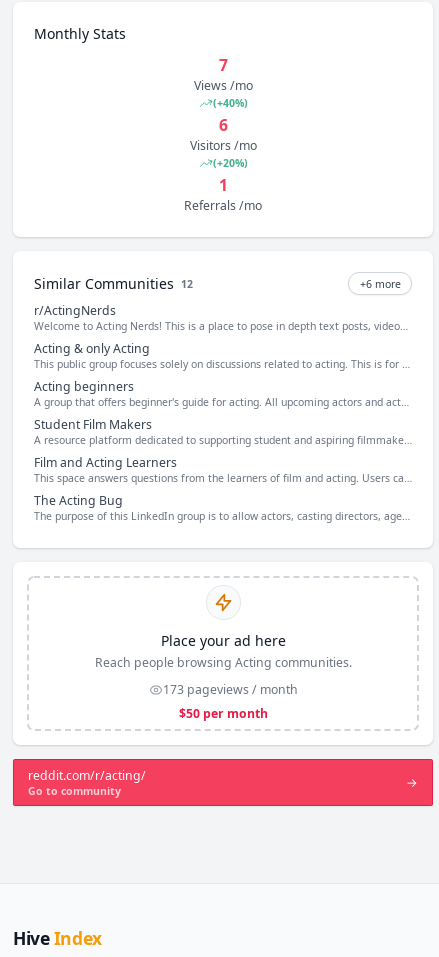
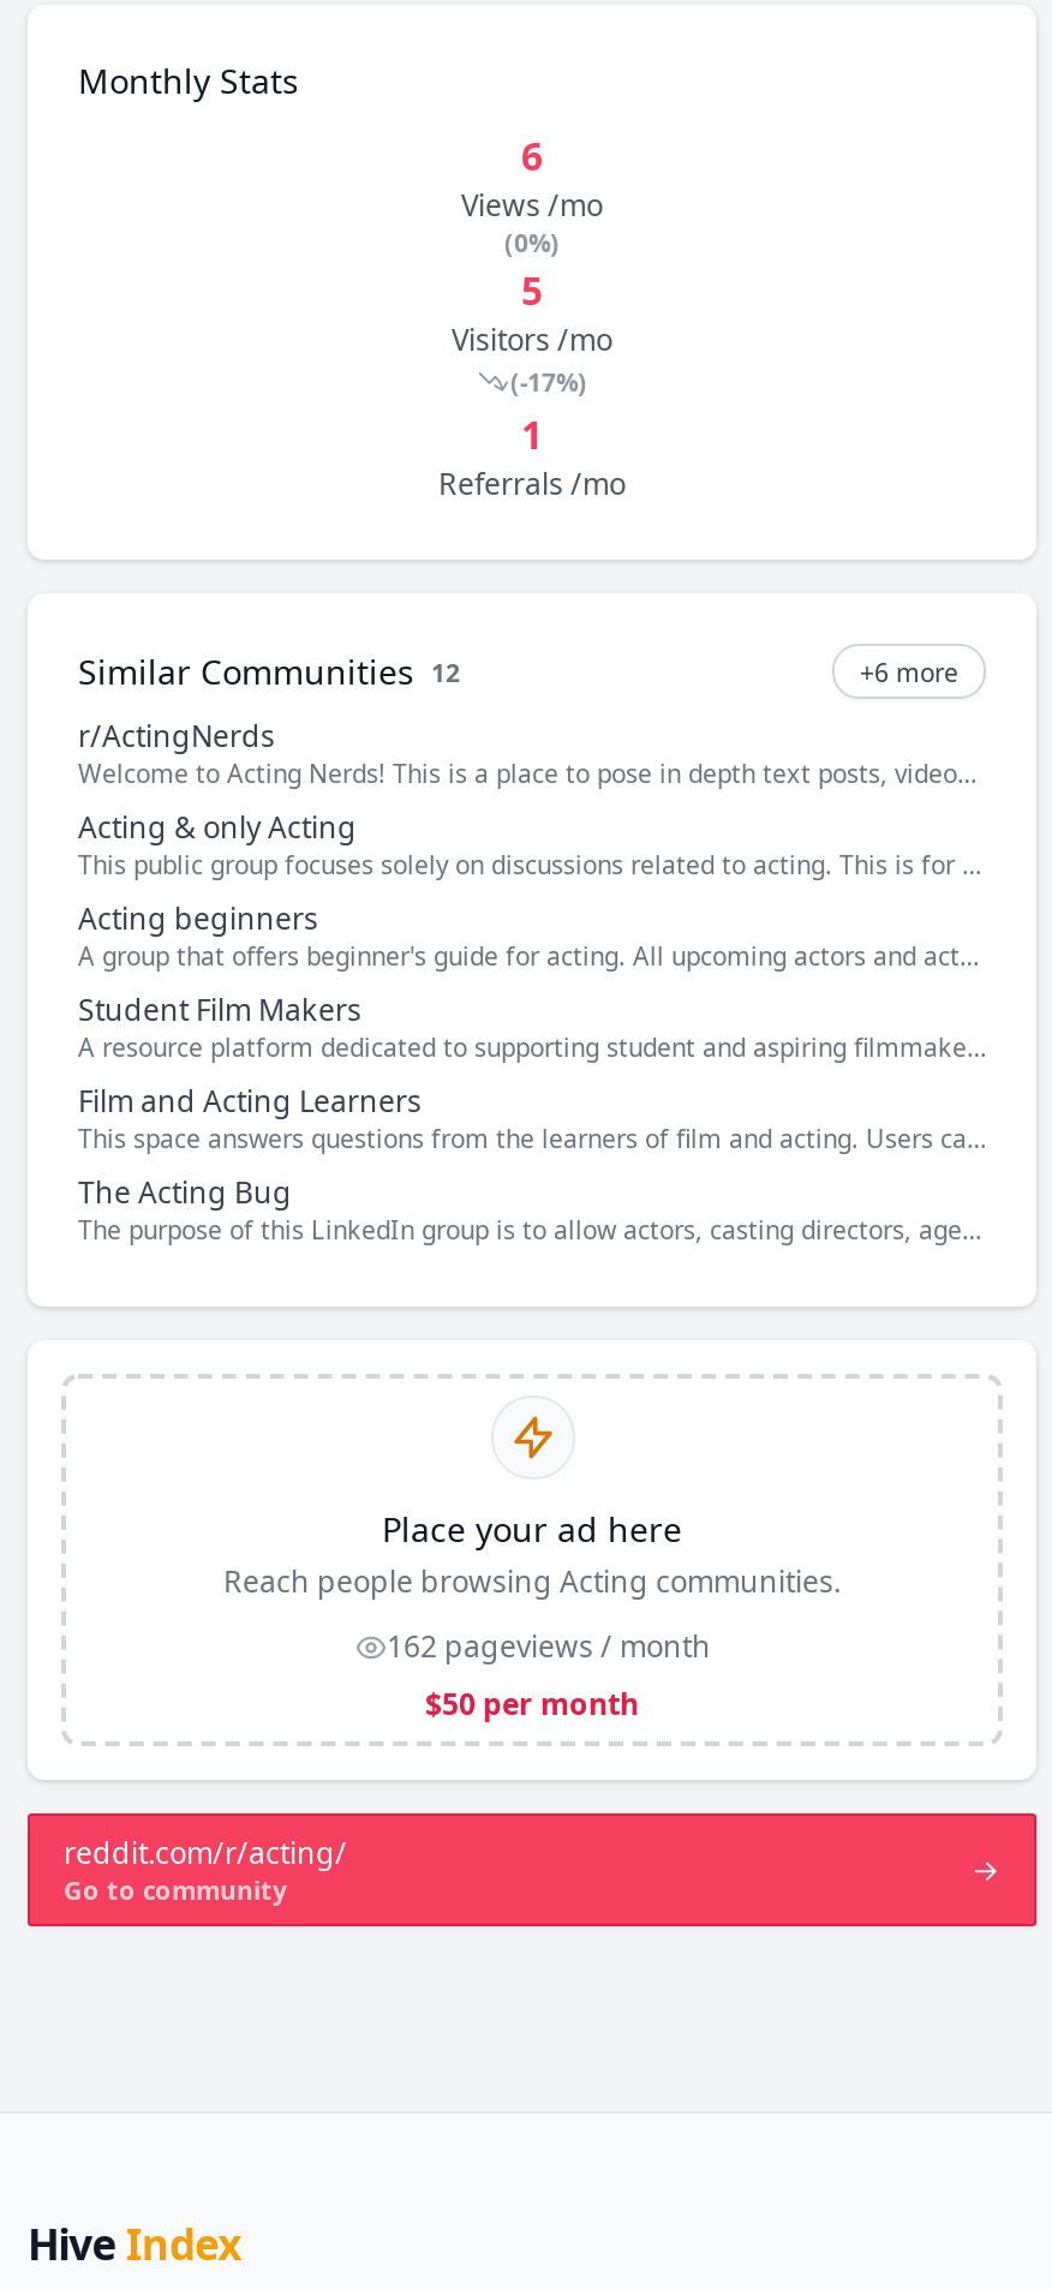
[218,54,227,76] 7 -> [521,129,543,182] 6
[212,96,247,110] (+40%) -> [504,225,560,258] (0%)
[218,114,227,136] 6 -> [521,264,543,317] 5
[212,156,247,170] (+20%) -> [510,365,587,398] (-17%)
[162,681,297,698] 173 pageviews / month -> [387,1626,711,1667] 162 pageviews / month

